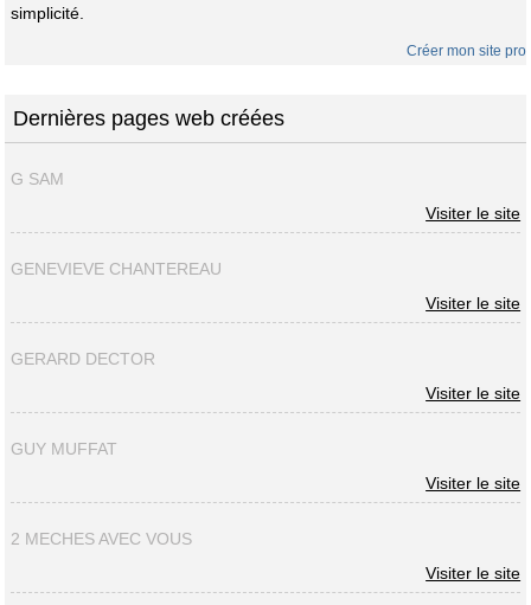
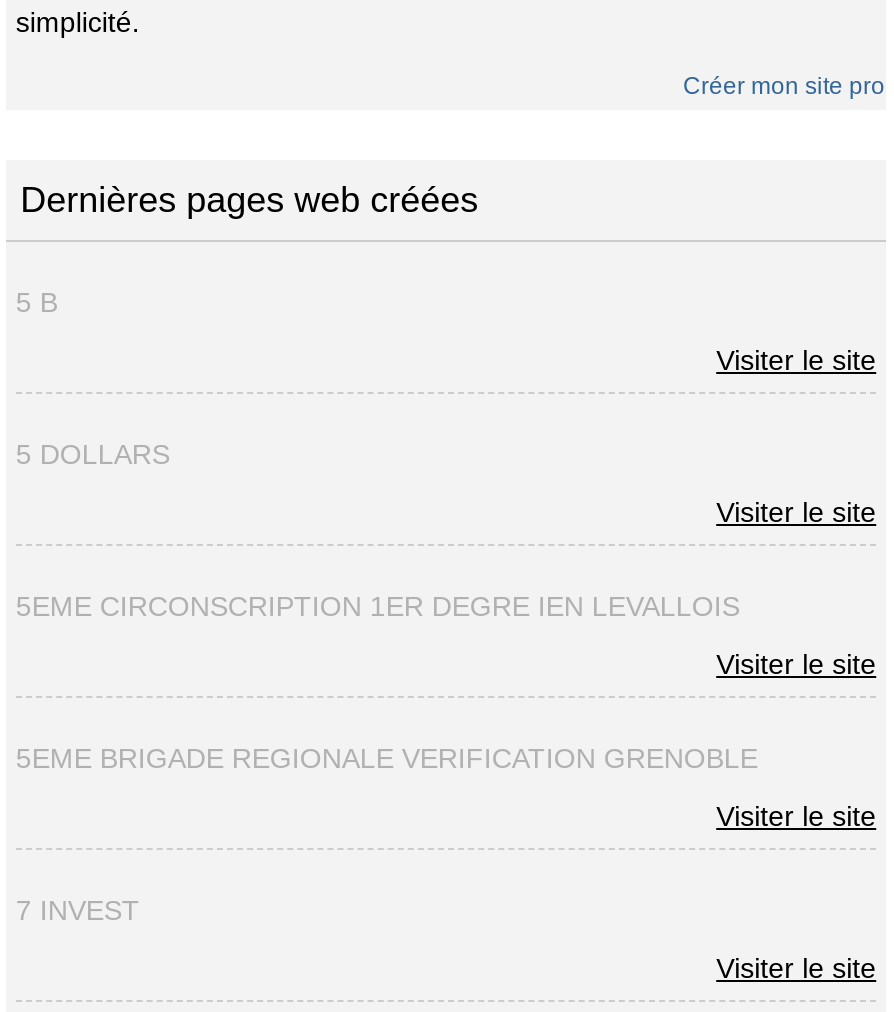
[11,170,64,188] G SAM -> [16,286,58,318] 5 B
[11,260,222,278] GENEVIEVE CHANTEREAU -> [16,438,170,470] 5 DOLLARS
[11,350,155,368] GERARD DECTOR -> [16,590,740,622] 5EME CIRCONSCRIPTION 1ER DEGRE IEN LEVALLOIS
[11,439,117,458] GUY MUFFAT -> [16,742,758,774] 5EME BRIGADE REGIONALE VERIFICATION GRENOBLE
[11,529,192,548] 2 MECHES AVEC VOUS -> [16,894,140,926] 7 INVEST

